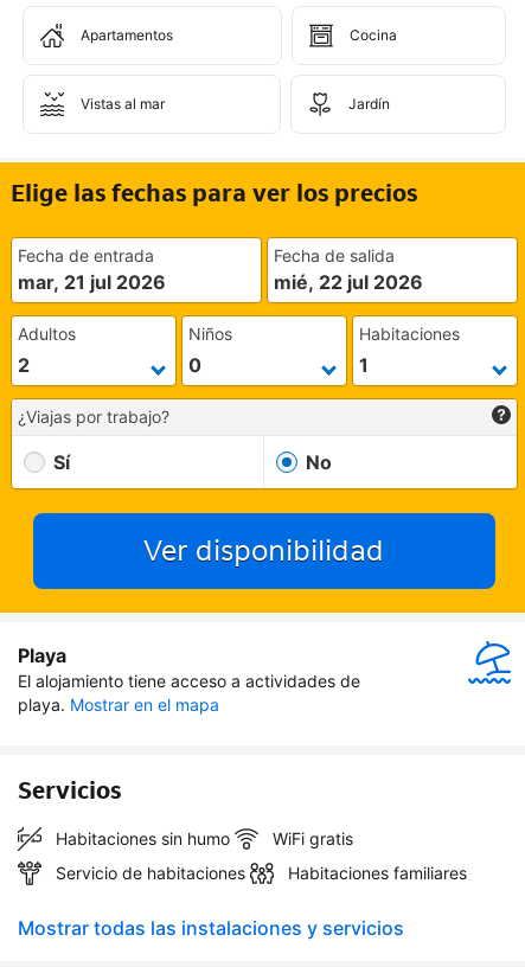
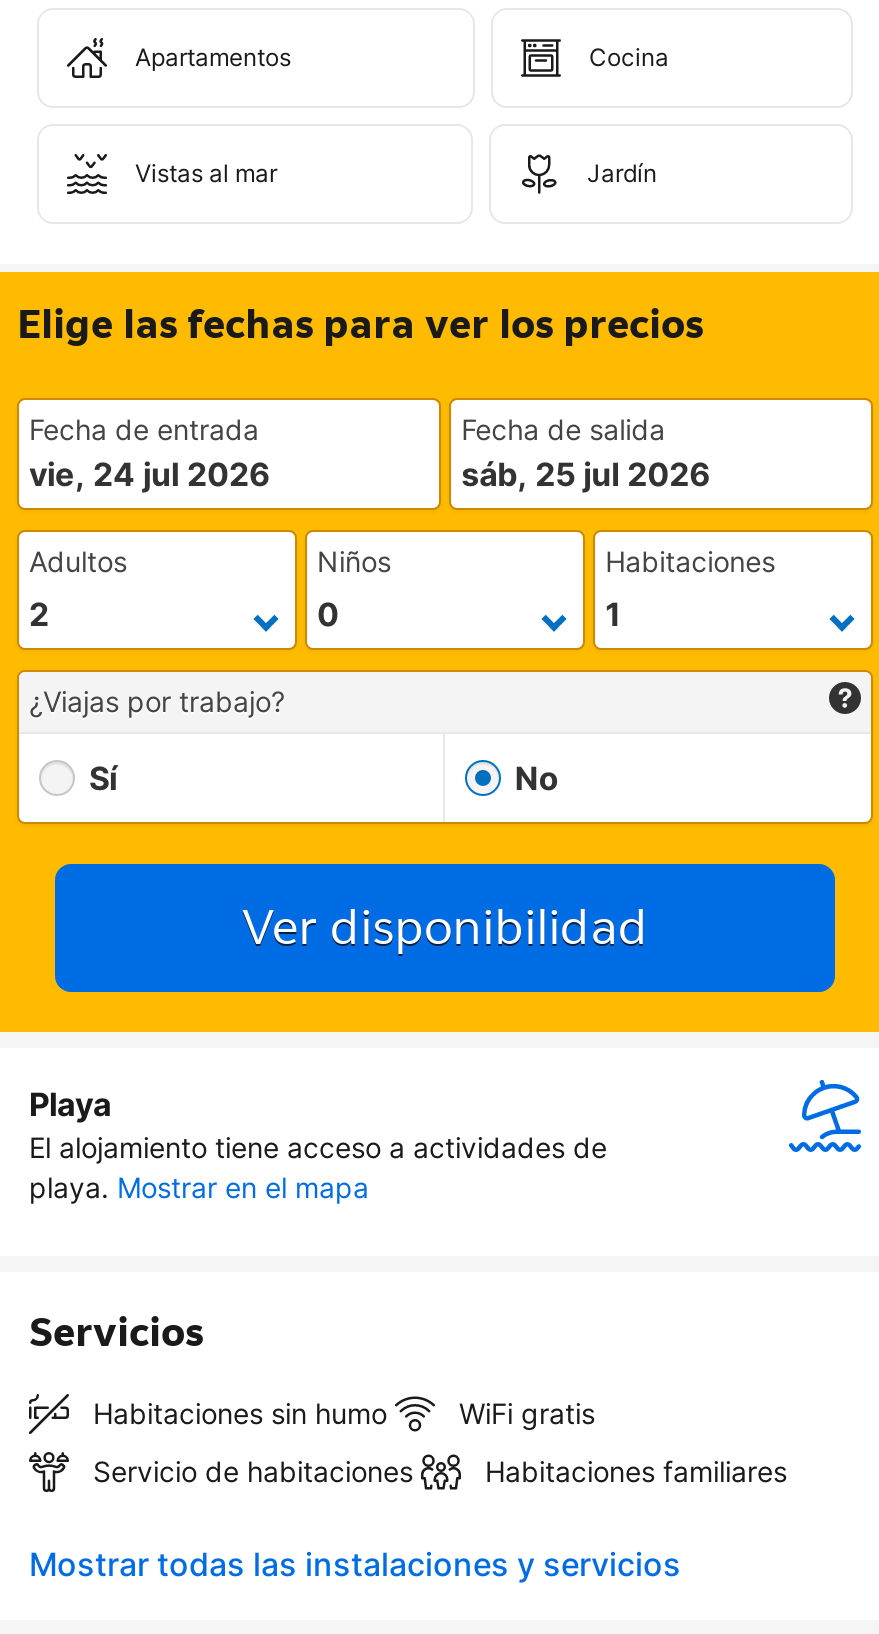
[18,270,166,294] mar, 21 jul 2026 -> [29,454,271,494] vie, 24 jul 2026
[274,270,423,294] mié, 22 jul 2026 -> [461,454,711,494] sáb, 25 jul 2026

